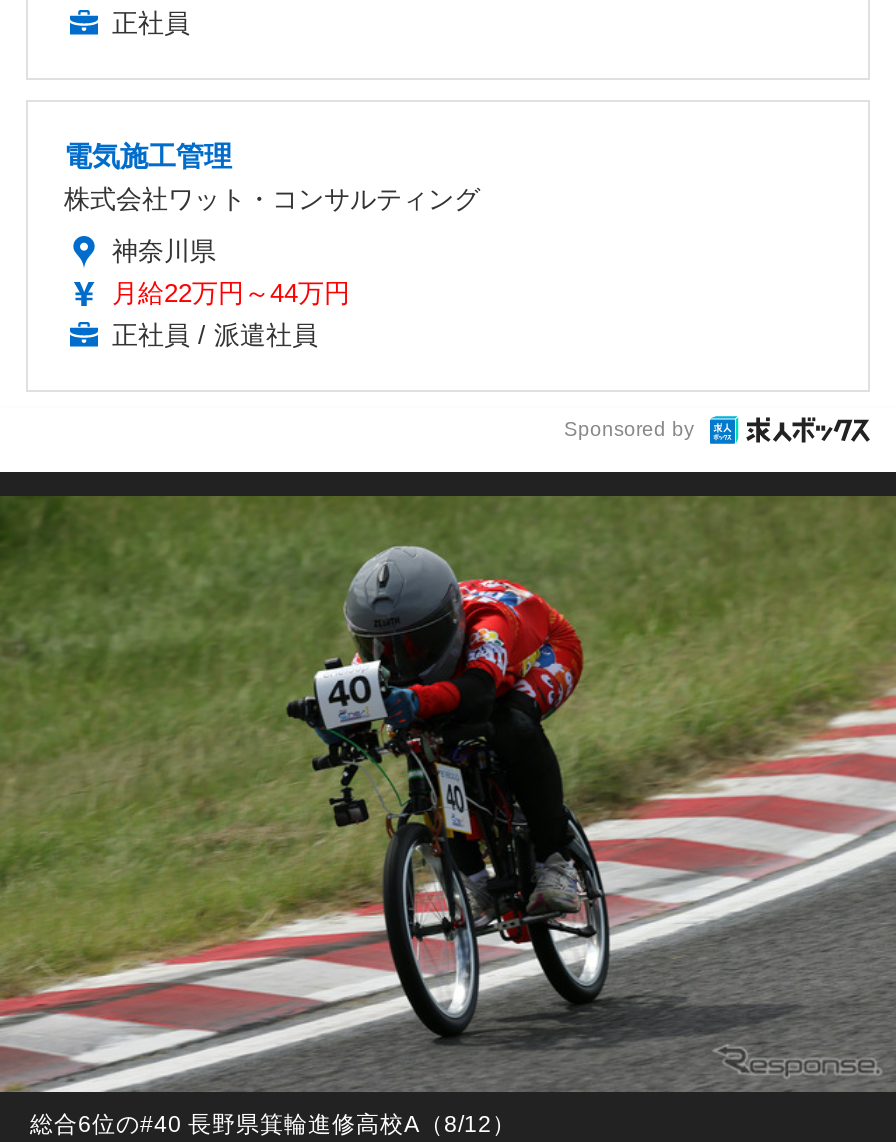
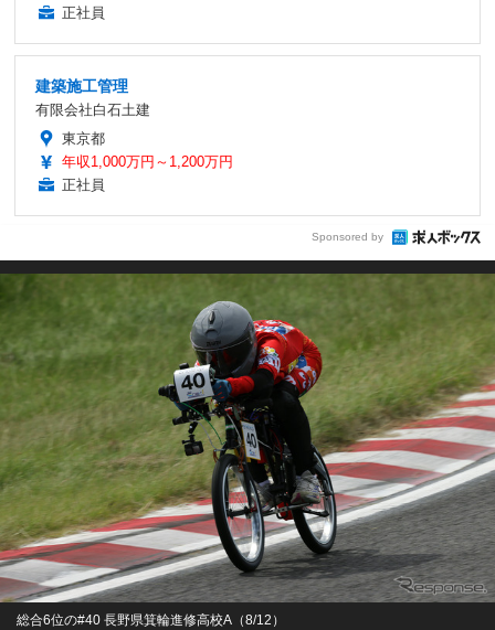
[64,139,480,213] 電気施工管理 | 株式会社ワット・コンサルティング -> [35,77,150,118] 建築施工管理 | 有限会社白石土建
[112,235,350,349] 神奈川県 | 月給22万円～44万円 | 正社員 / 派遣社員 -> [62,130,233,193] 東京都 | 年収1,000万円～1,200万円 | 正社員

